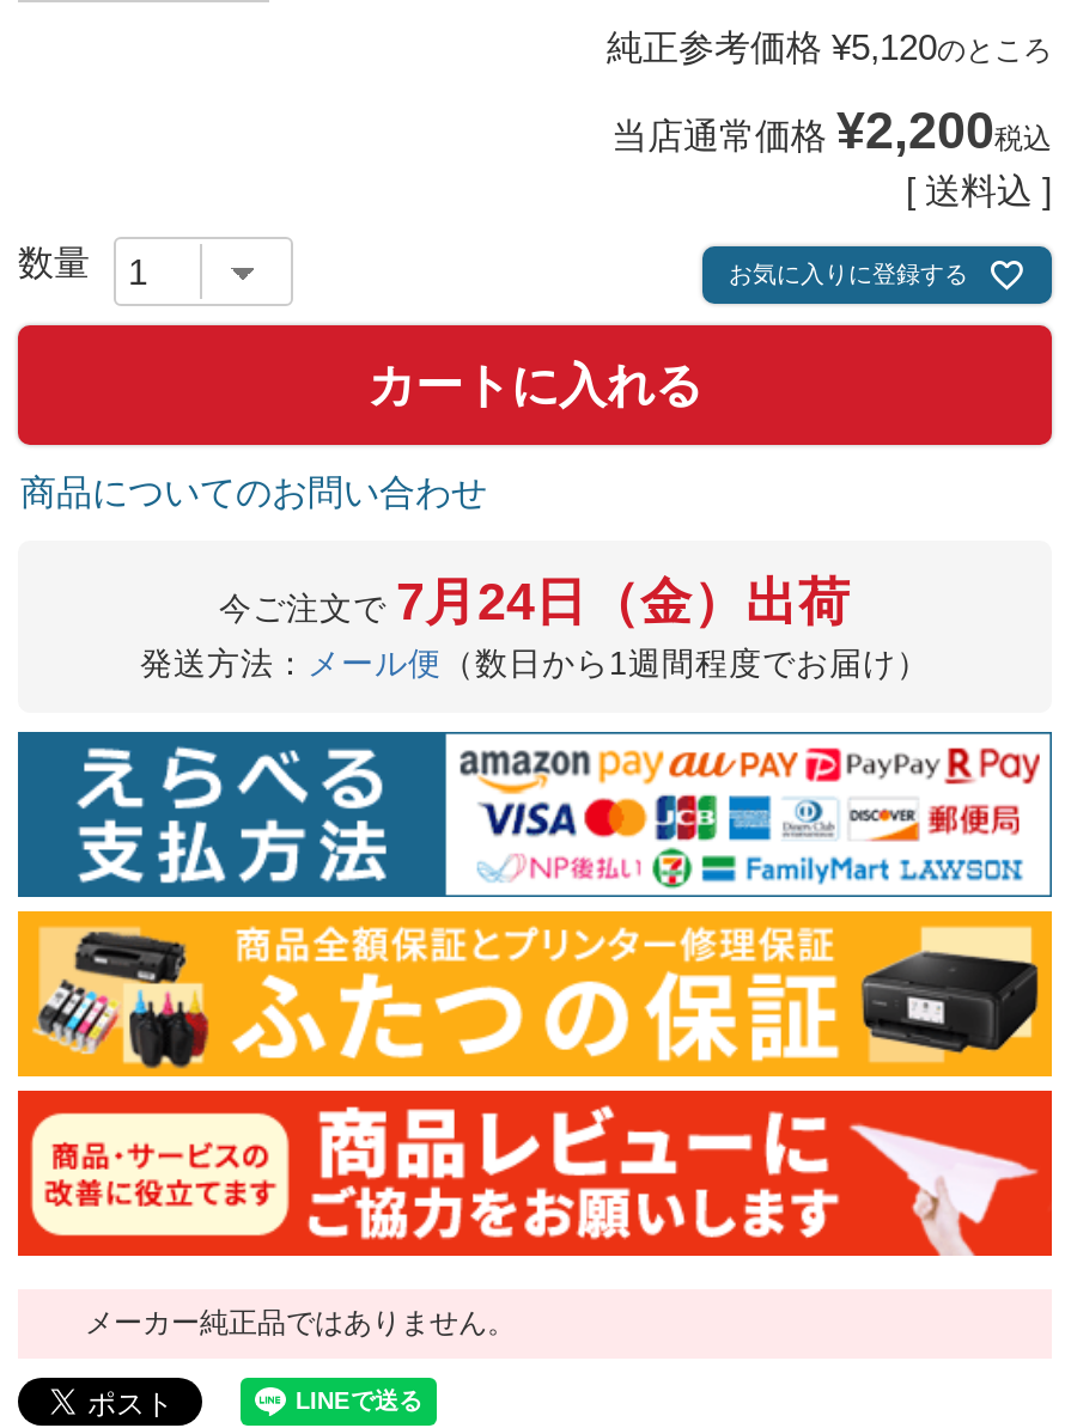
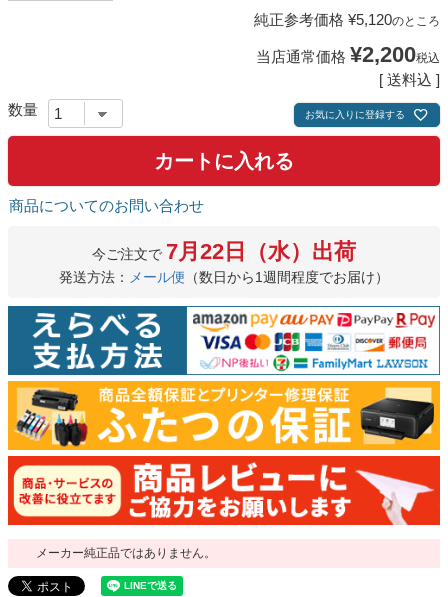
[219,572,851,632] 今ご注文で7月24日（金）出荷 -> [92,239,356,264] 今ご注文で7月22日（水）出荷

